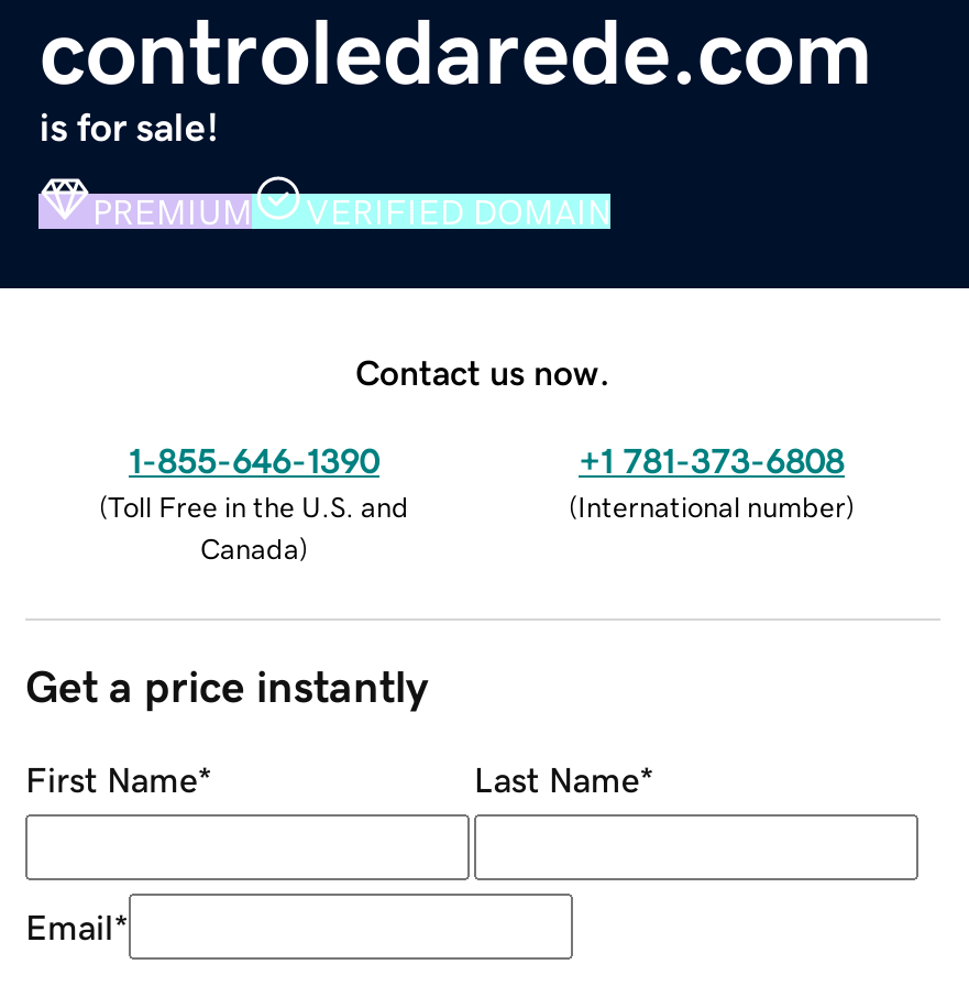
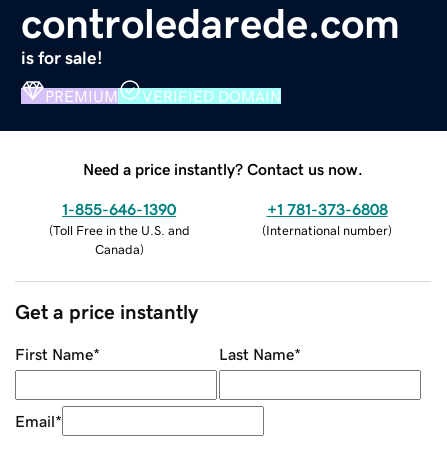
[355,353,610,389] Contact us now. -> [83,161,363,177] Need a price instantly? Contact us now.

